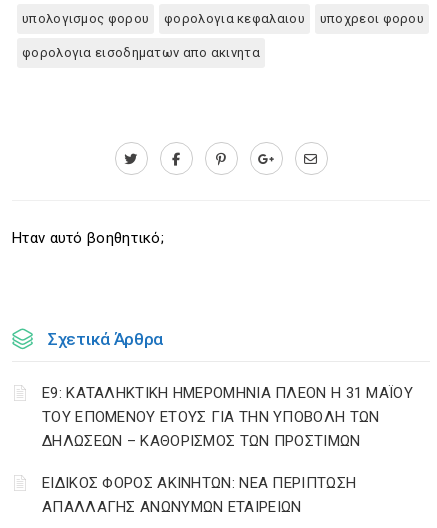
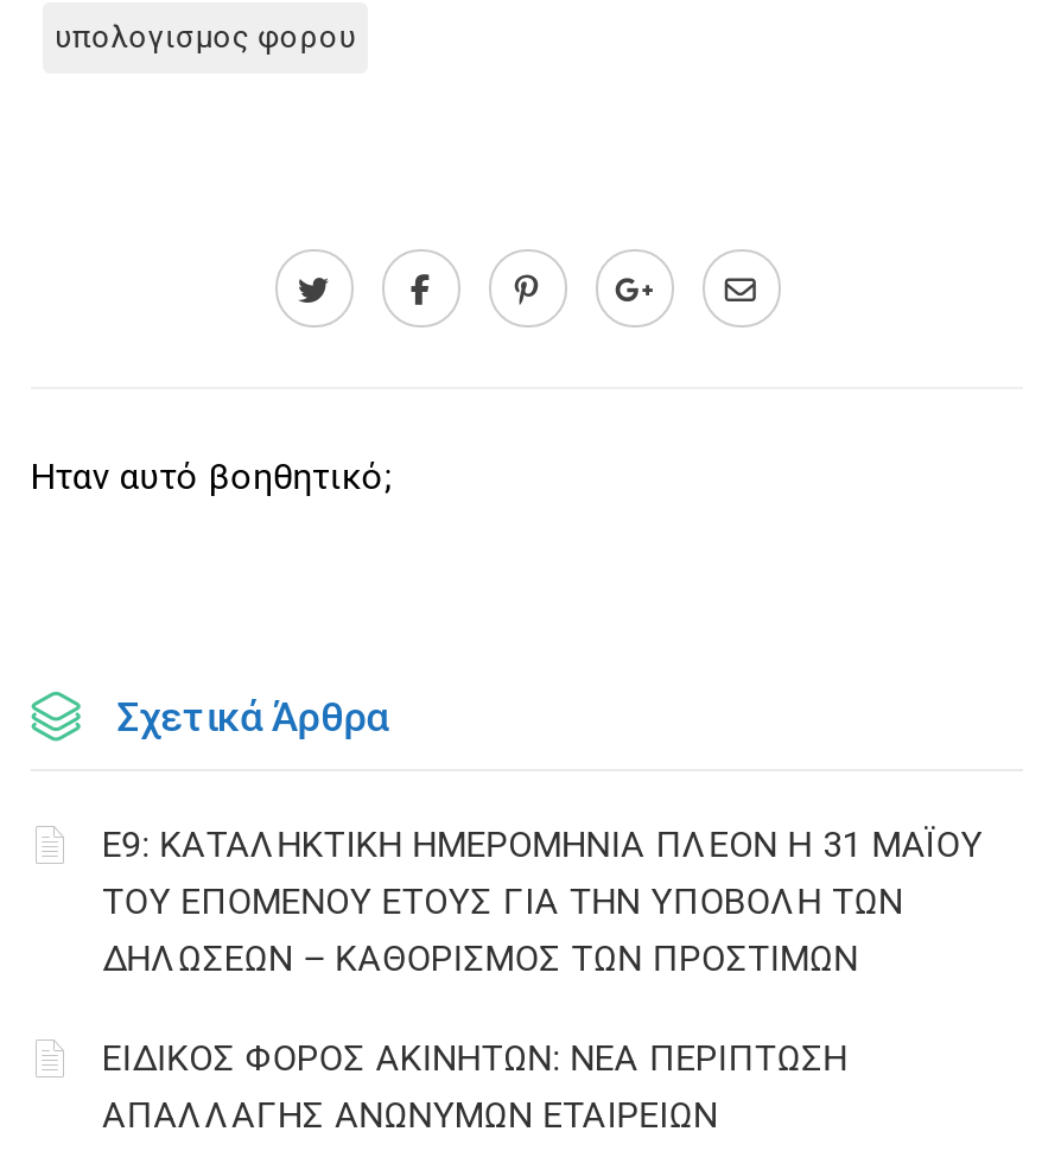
[22,11,424,60] φορολογια κεφαλαιου | υποχρεοι φορου | φορολογια εισοδηματων απο ακινητα -> none

